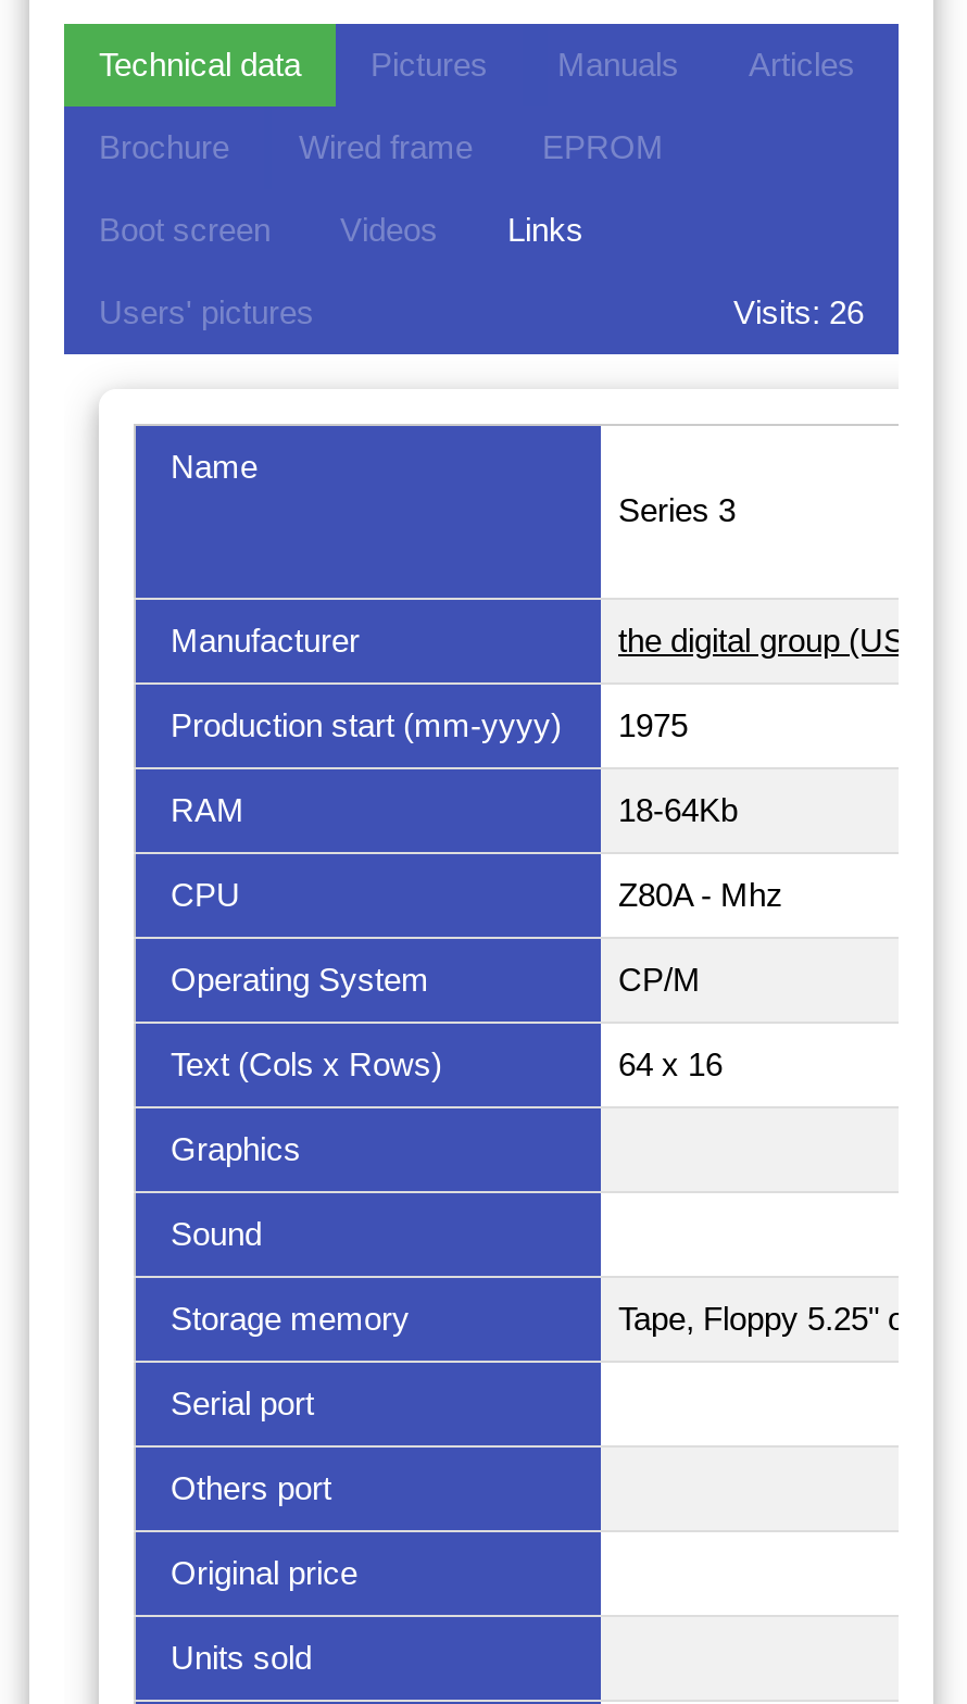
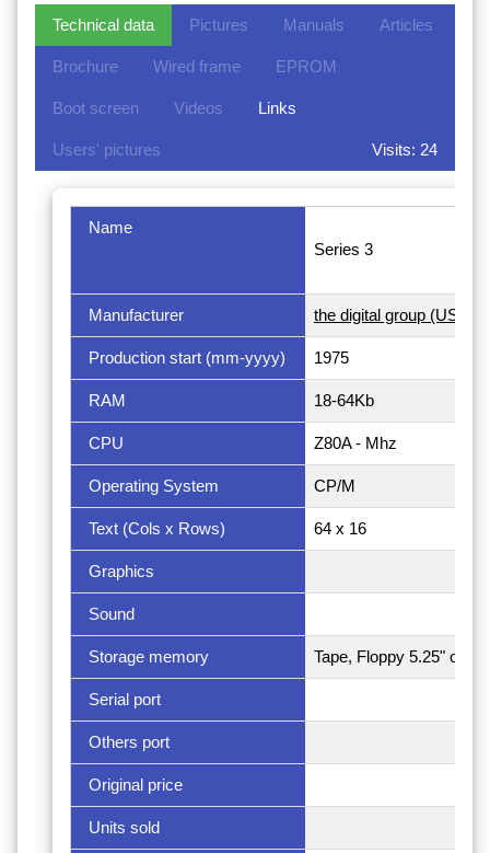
[733,293,864,329] Visits: 26 -> [372,140,437,158] Visits: 24

